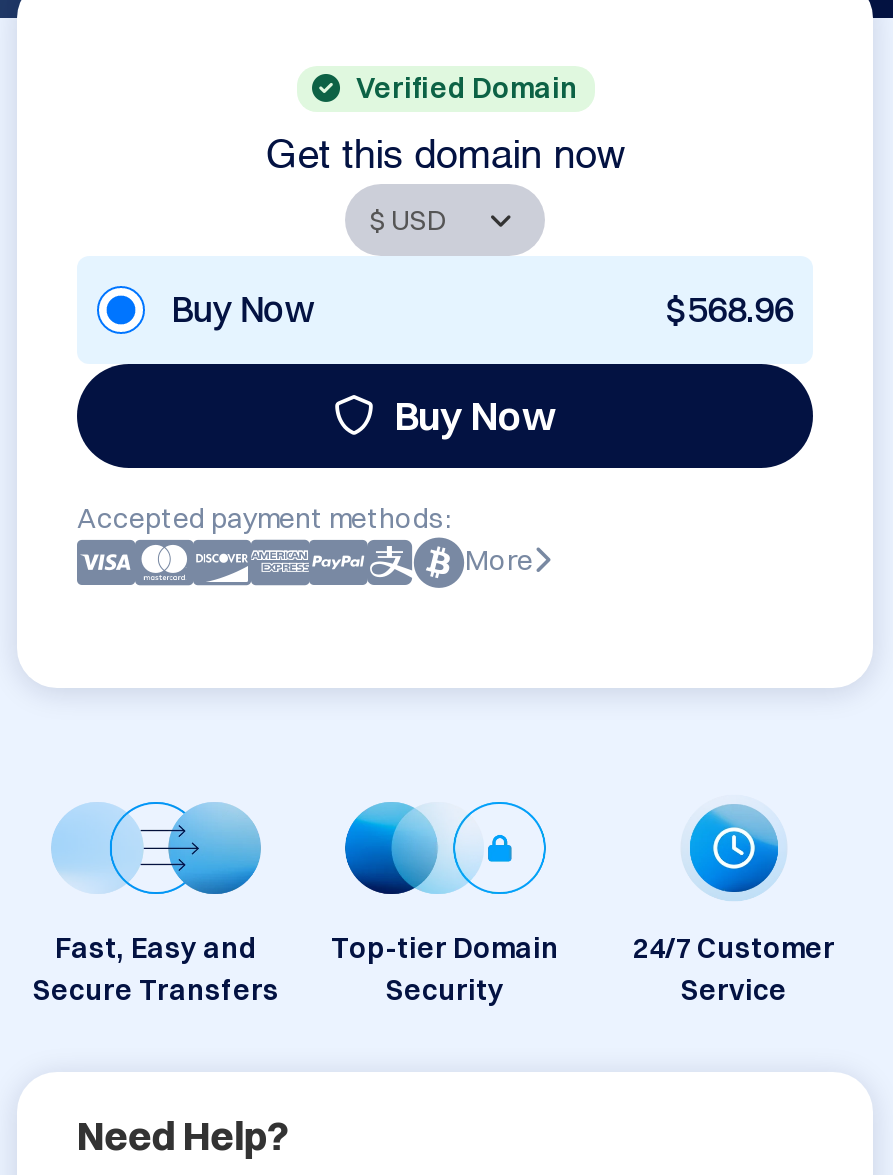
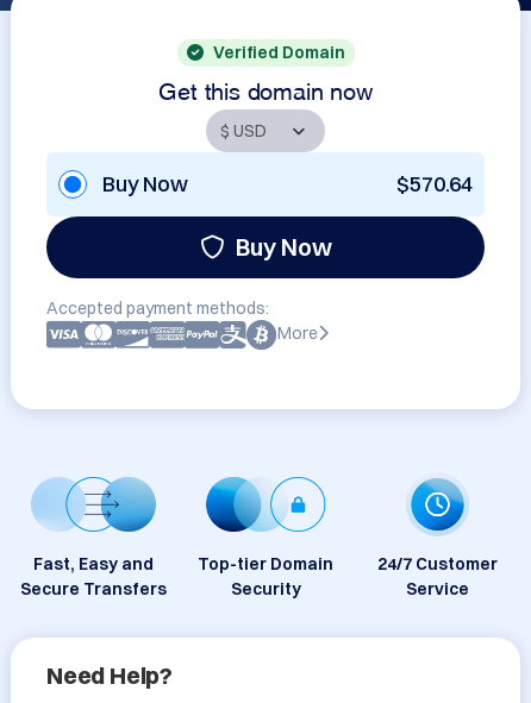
[665,286,793,332] $568.96 -> [397,170,473,197] $570.64

